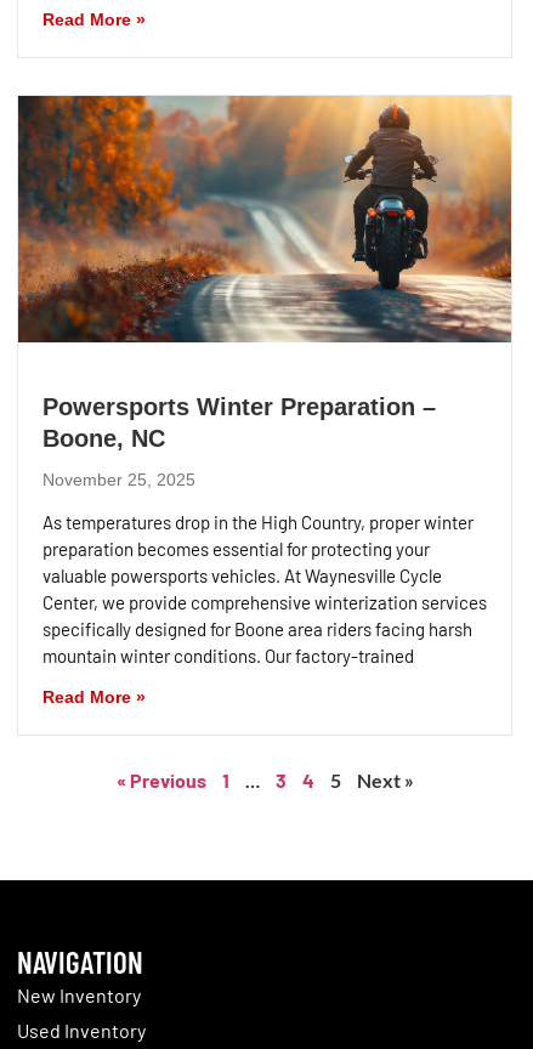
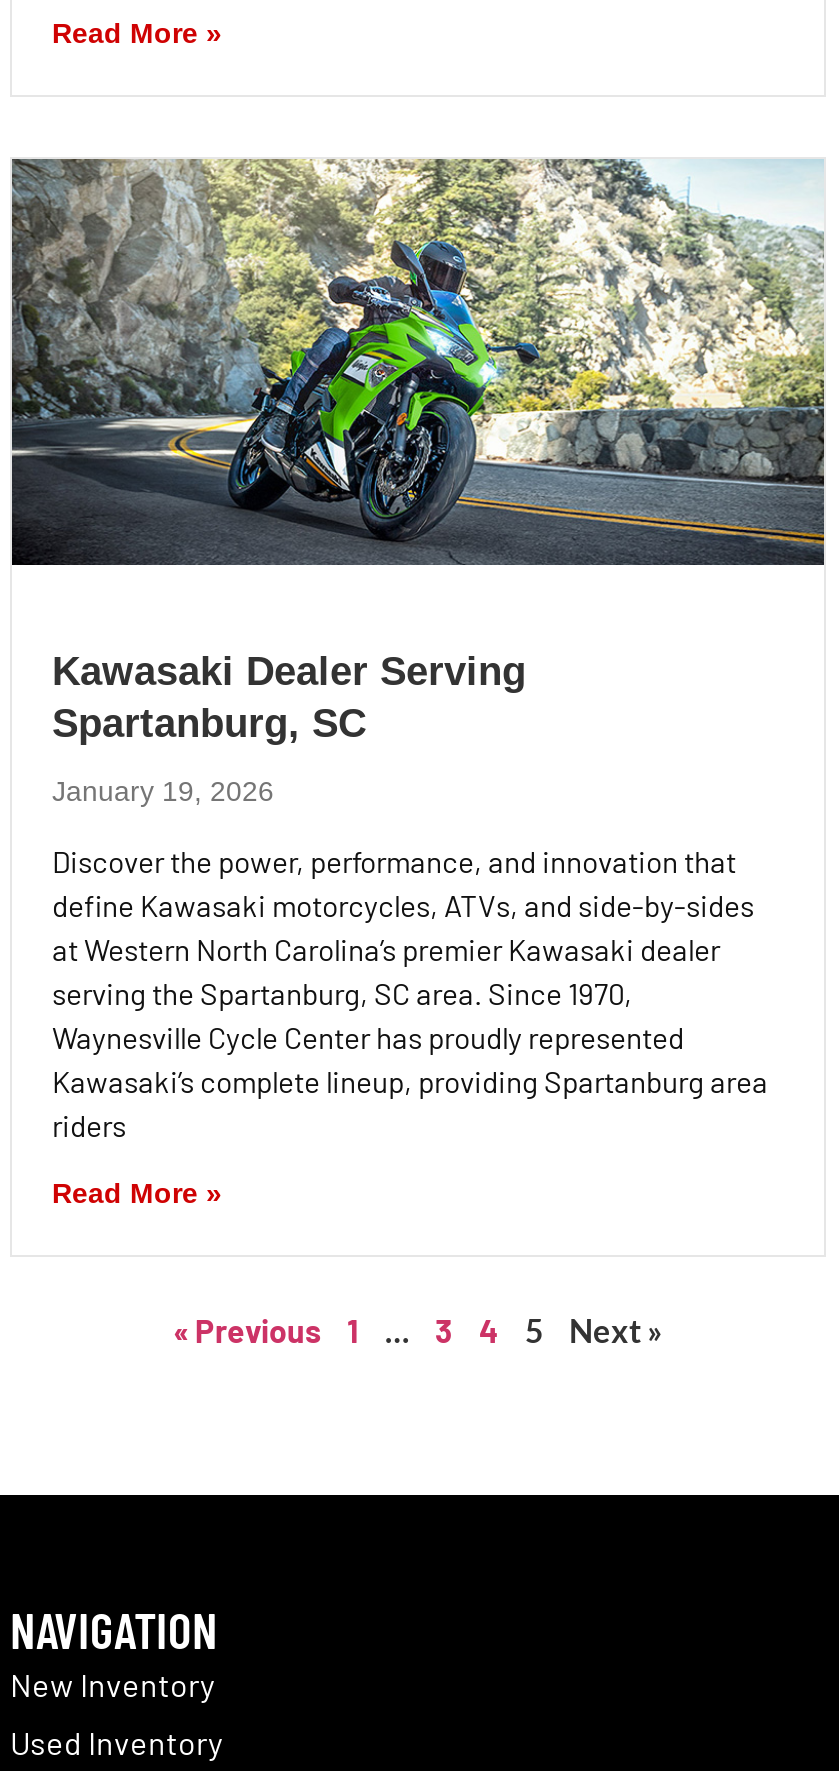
[17,95,512,342] [image] -> [10,157,826,567] [image]
[42,394,436,452] Powersports Winter Preparation – | Boone, NC -> [52,650,526,746] Kawasaki Dealer Serving | Spartanburg, SC
[42,470,195,490] November 25, 2025 -> [52,776,274,808] January 19, 2026
[42,512,487,667] As temperatures drop in the High Country, proper winter | preparation becomes essential for protecting your | valuable powersports vehicles. At Waynesville Cycle | Center, we provide comprehensive winterization services | specifically designed for Boone area riders facing harsh | mountain winter conditions. Our factory-trained -> [52,844,768,1144] Discover the power, performance, and innovation that | define Kawasaki motorcycles, ATVs, and side-by-sides | at Western North Carolina’s premier Kawasaki dealer | serving the Spartanburg, SC area. Since 1970, | Waynesville Cycle Center has proudly represented | Kawasaki’s complete lineup, providing Spartanburg area | riders

